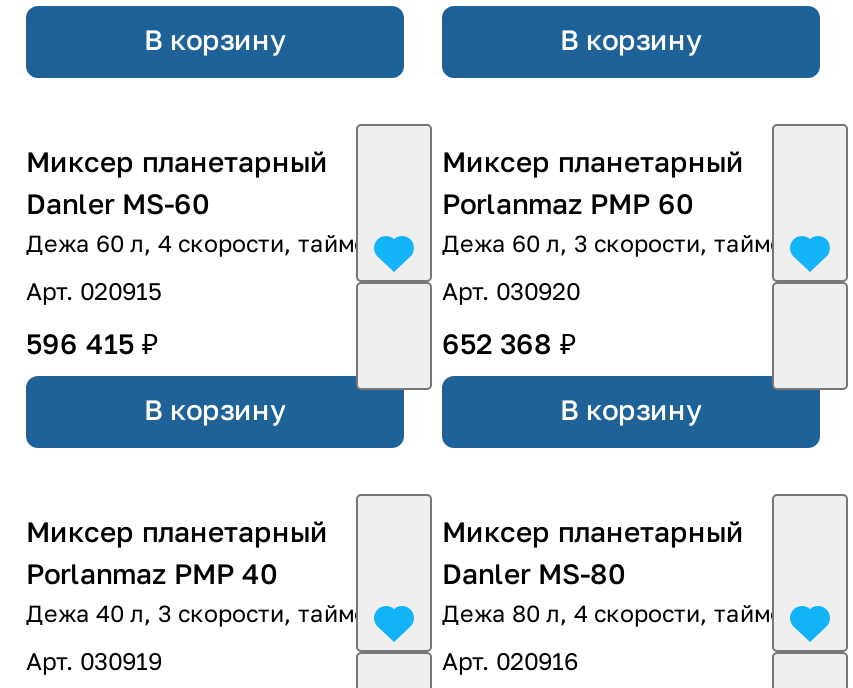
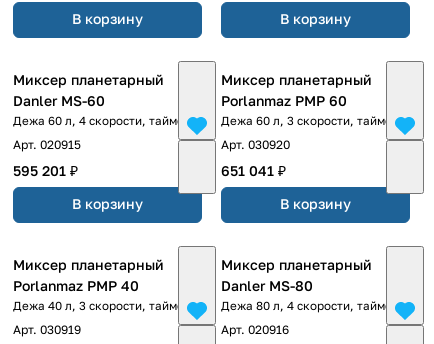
[26,326,158,360] 596 415 ₽ -> [13,162,78,179] 595 201 ₽
[442,326,576,360] 652 368 ₽ -> [221,162,286,179] 651 041 ₽

